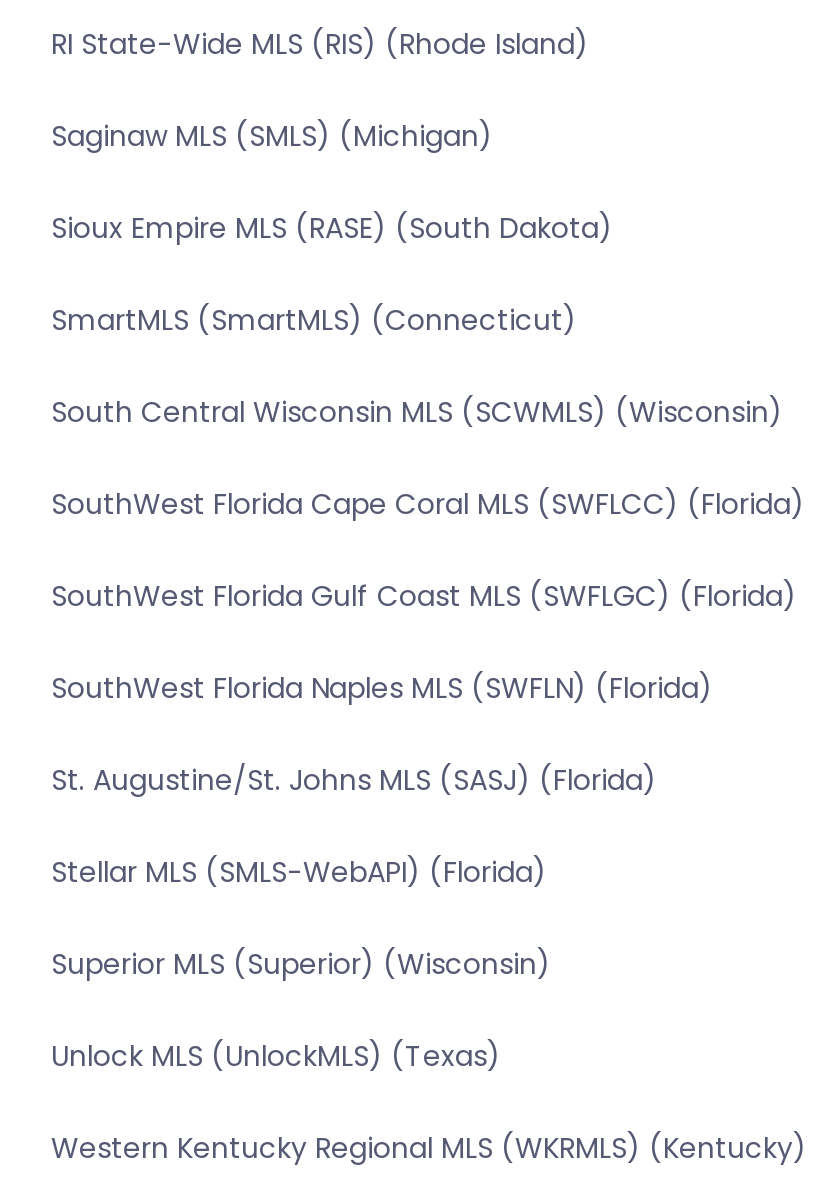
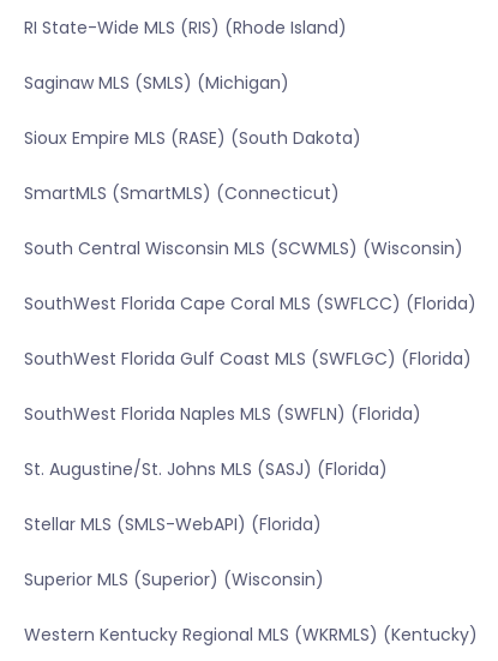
[51,1036,501,1076] Unlock MLS (UnlockMLS) (Texas) -> none

